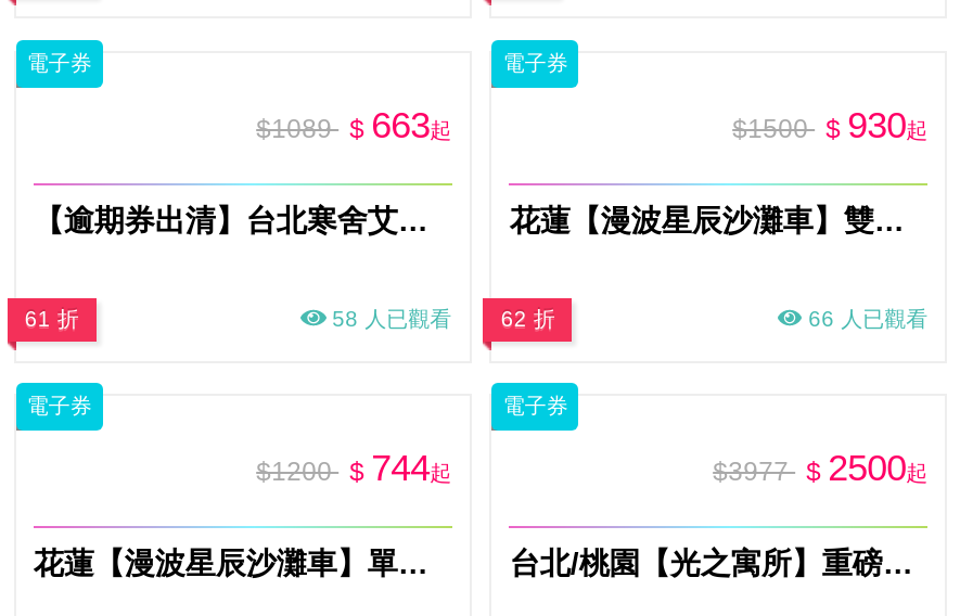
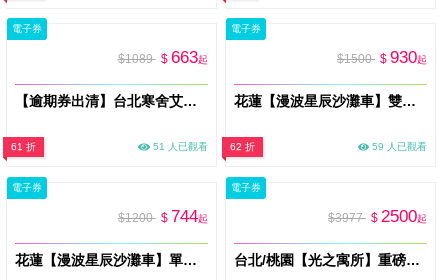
[326,306,451,330] 58 人已觀看 -> [150,141,208,152] 51 人已觀看
[802,306,928,330] 66 人已觀看 -> [369,141,427,152] 59 人已觀看

